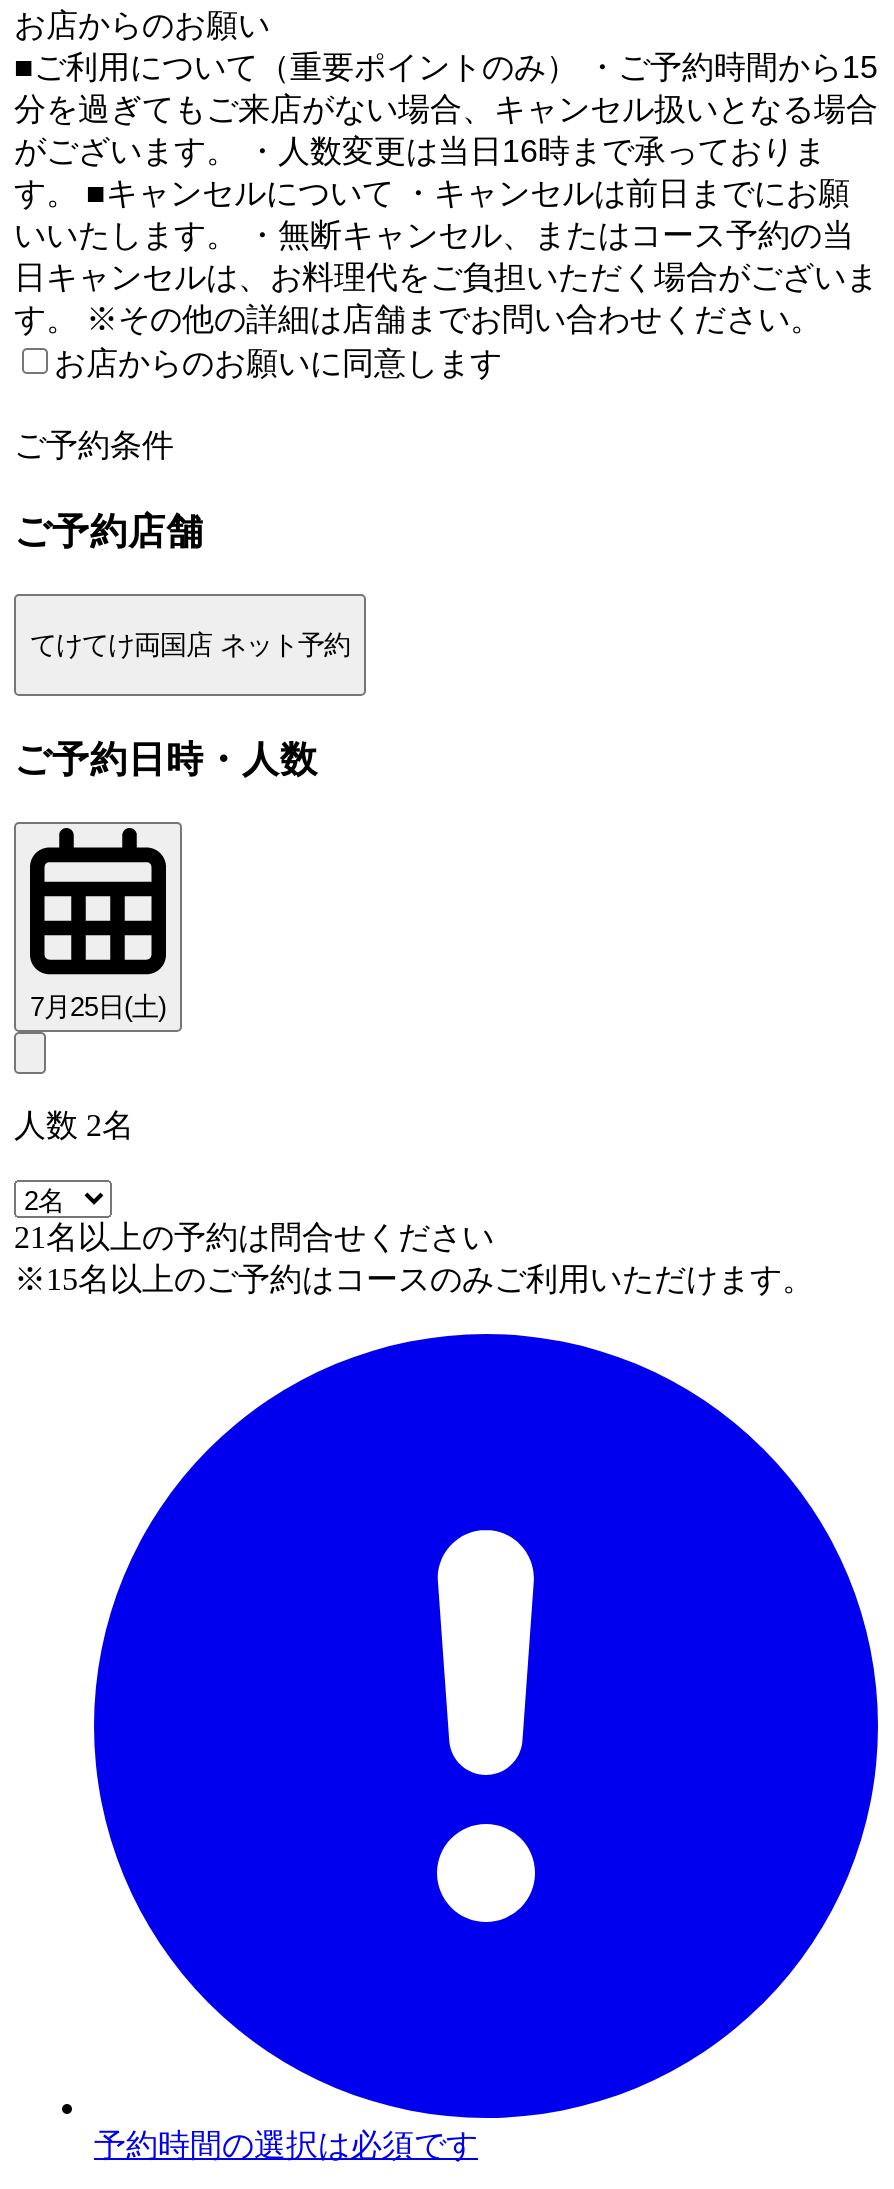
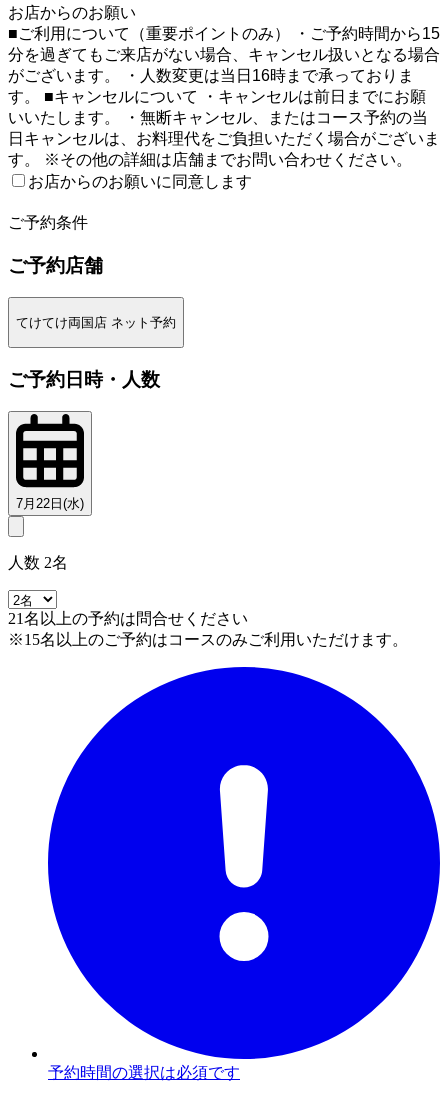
[30,992,166,1022] 7月25日(土) -> [16,496,84,511] 7月22日(水)

